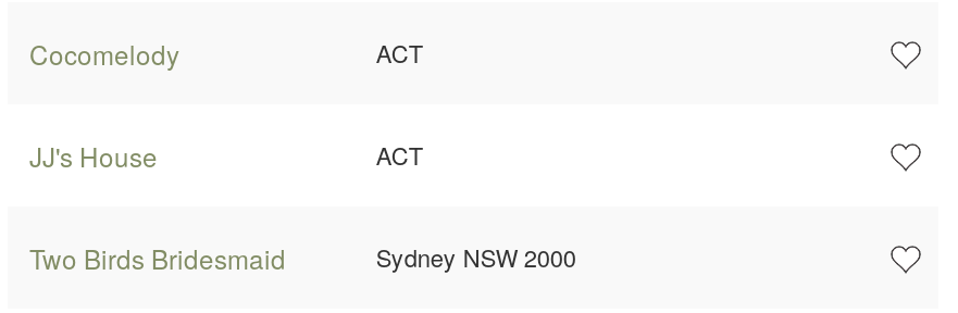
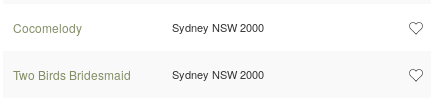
[29,35,424,174] ACT | JJ's House | ACT -> [172,19,264,35] Sydney NSW 2000

